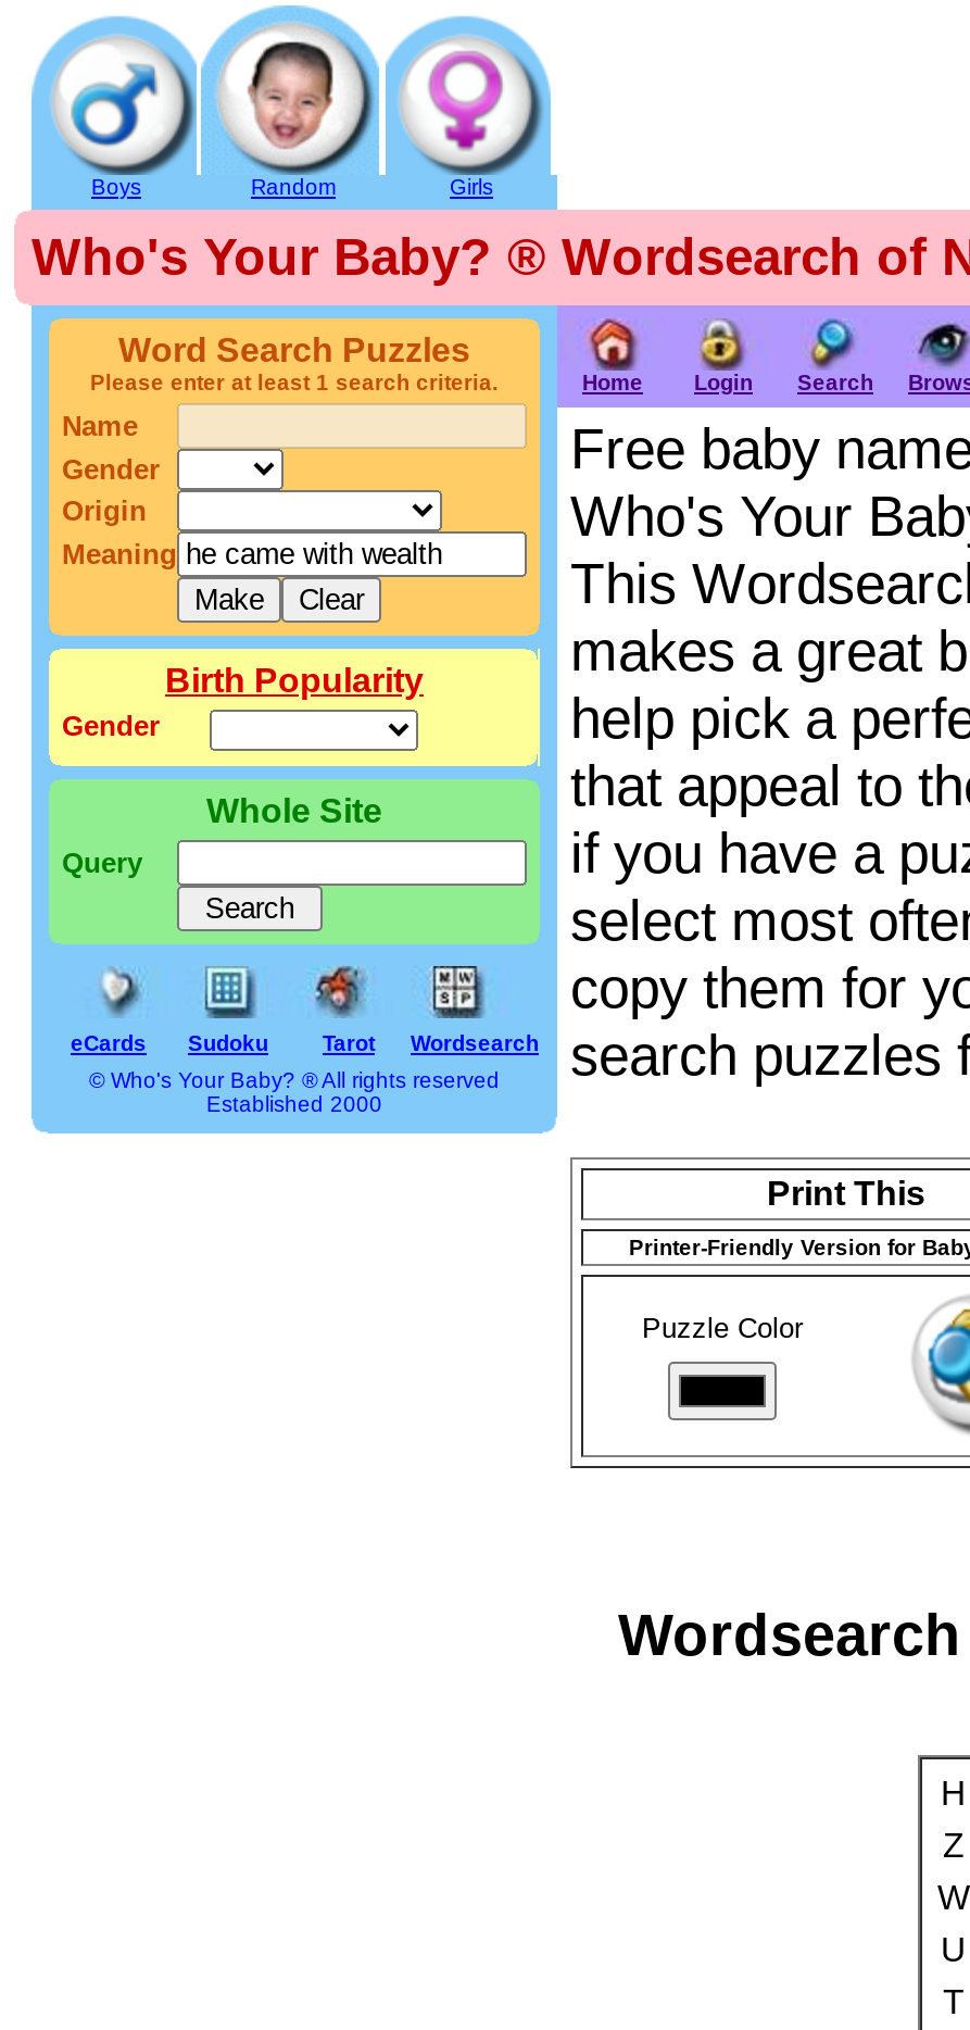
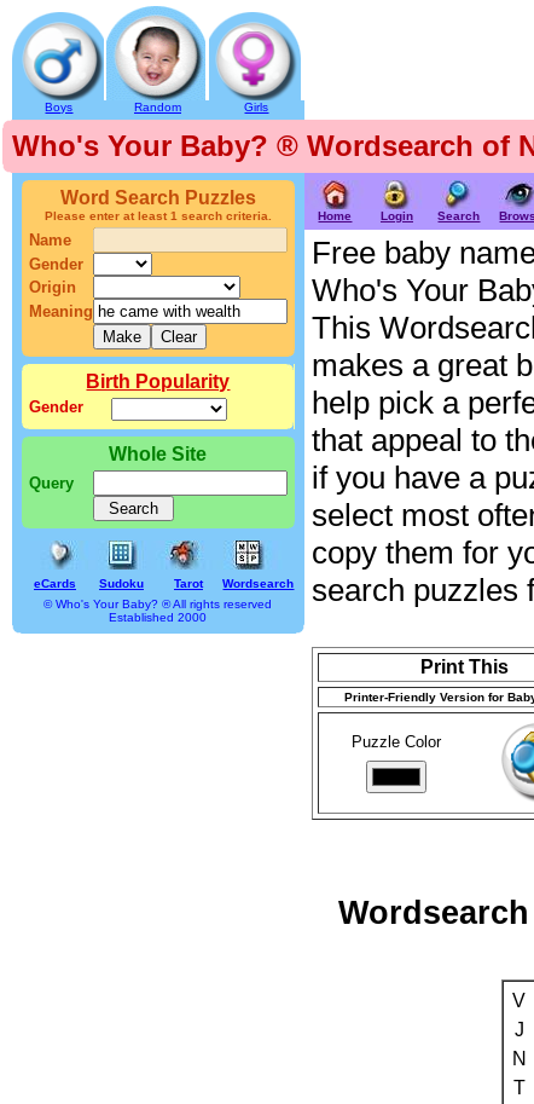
[937,1775,970,1968] H | Z | W | U -> [512,990,527,1069] V | J | N

